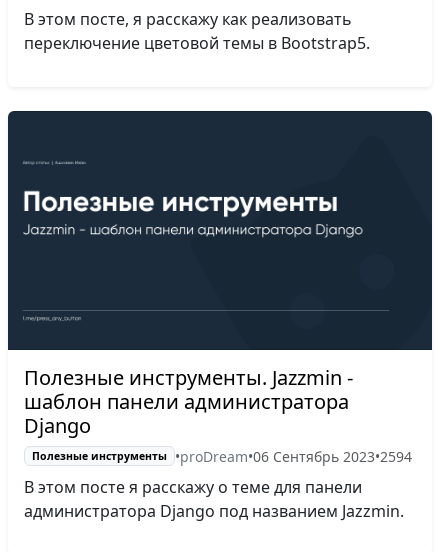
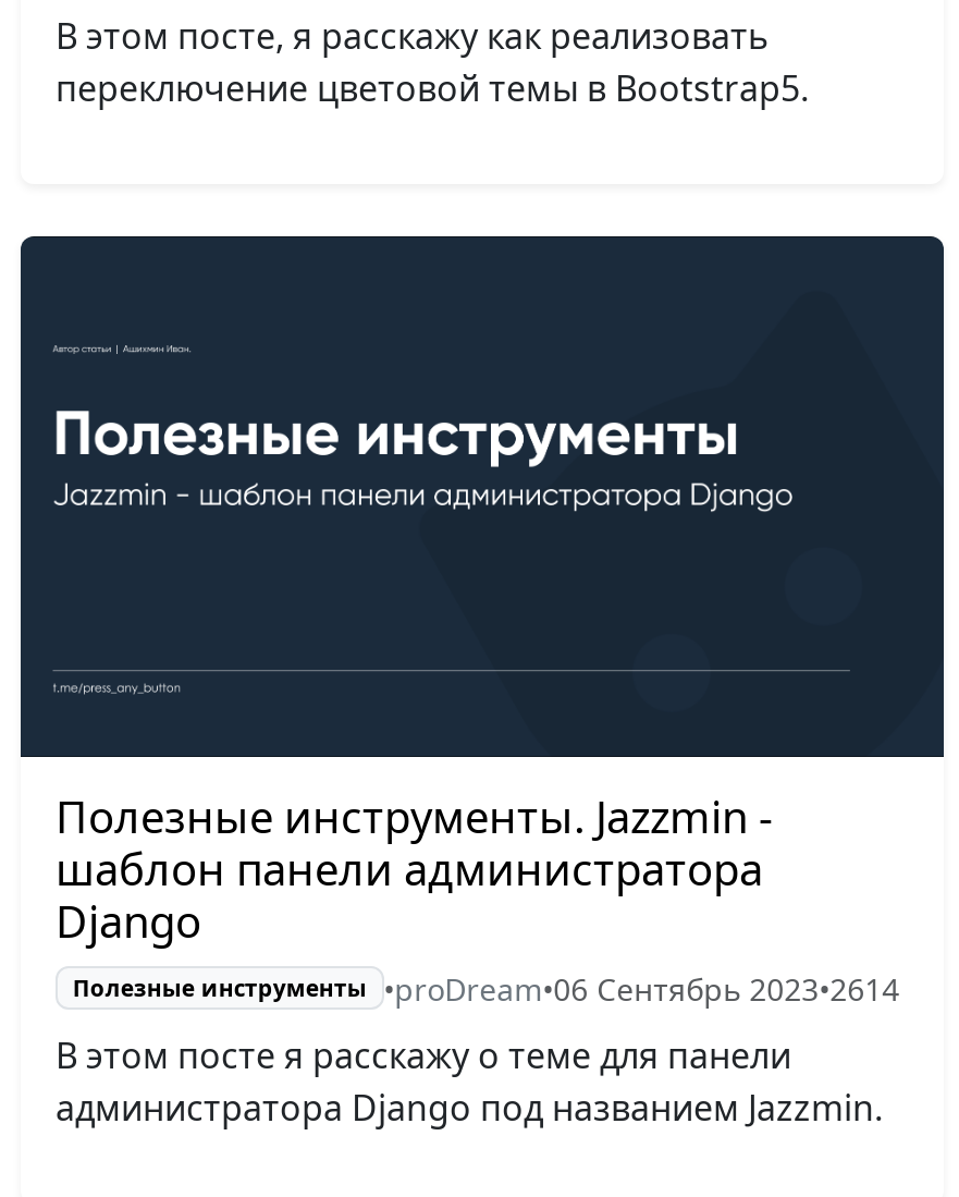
[32,446,412,465] Полезные инструменты • proDream•06 Сентябрь 2023•2594 -> [72,967,899,1009] Полезные инструменты • proDream•06 Сентябрь 2023•2614

